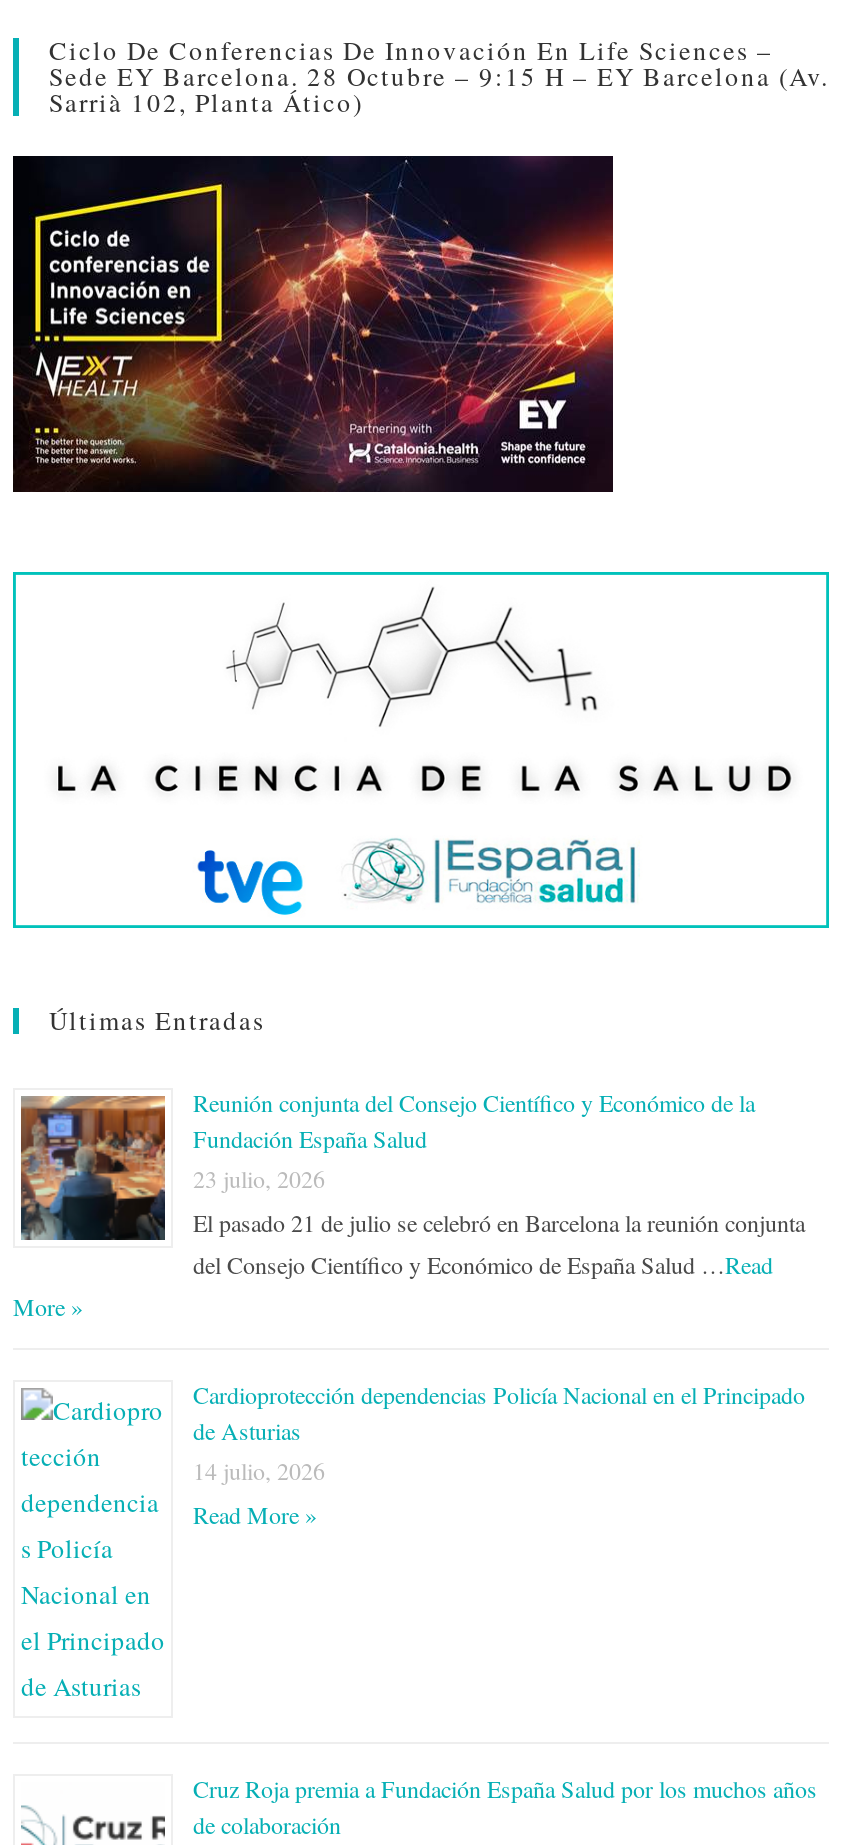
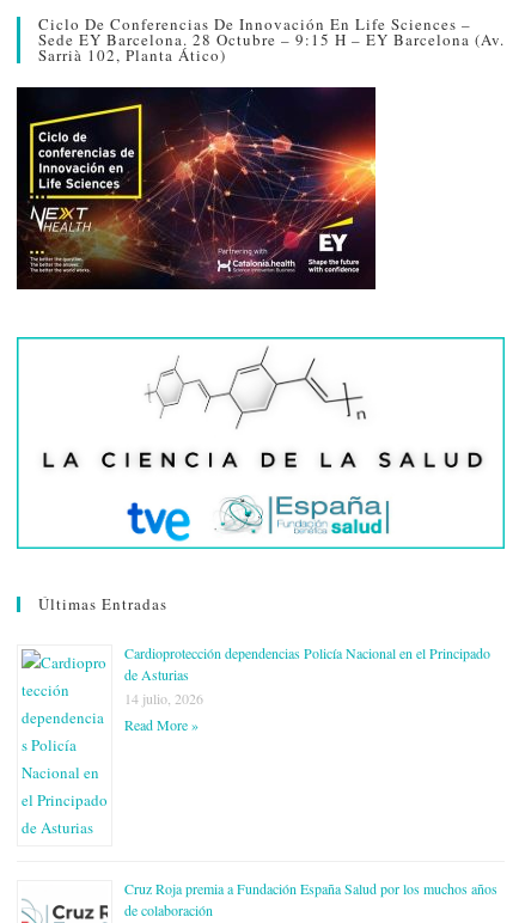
[13,1086,805,1322] [image] | Reunión conjunta del Consejo Científico y Económico de la | Fundación España Salud | 23 julio, 2026 | El pasado 21 de julio se celebró en Barcelona la reunión conjunta | del Consejo Científico y Económico de España Salud … Read | More » -> none

